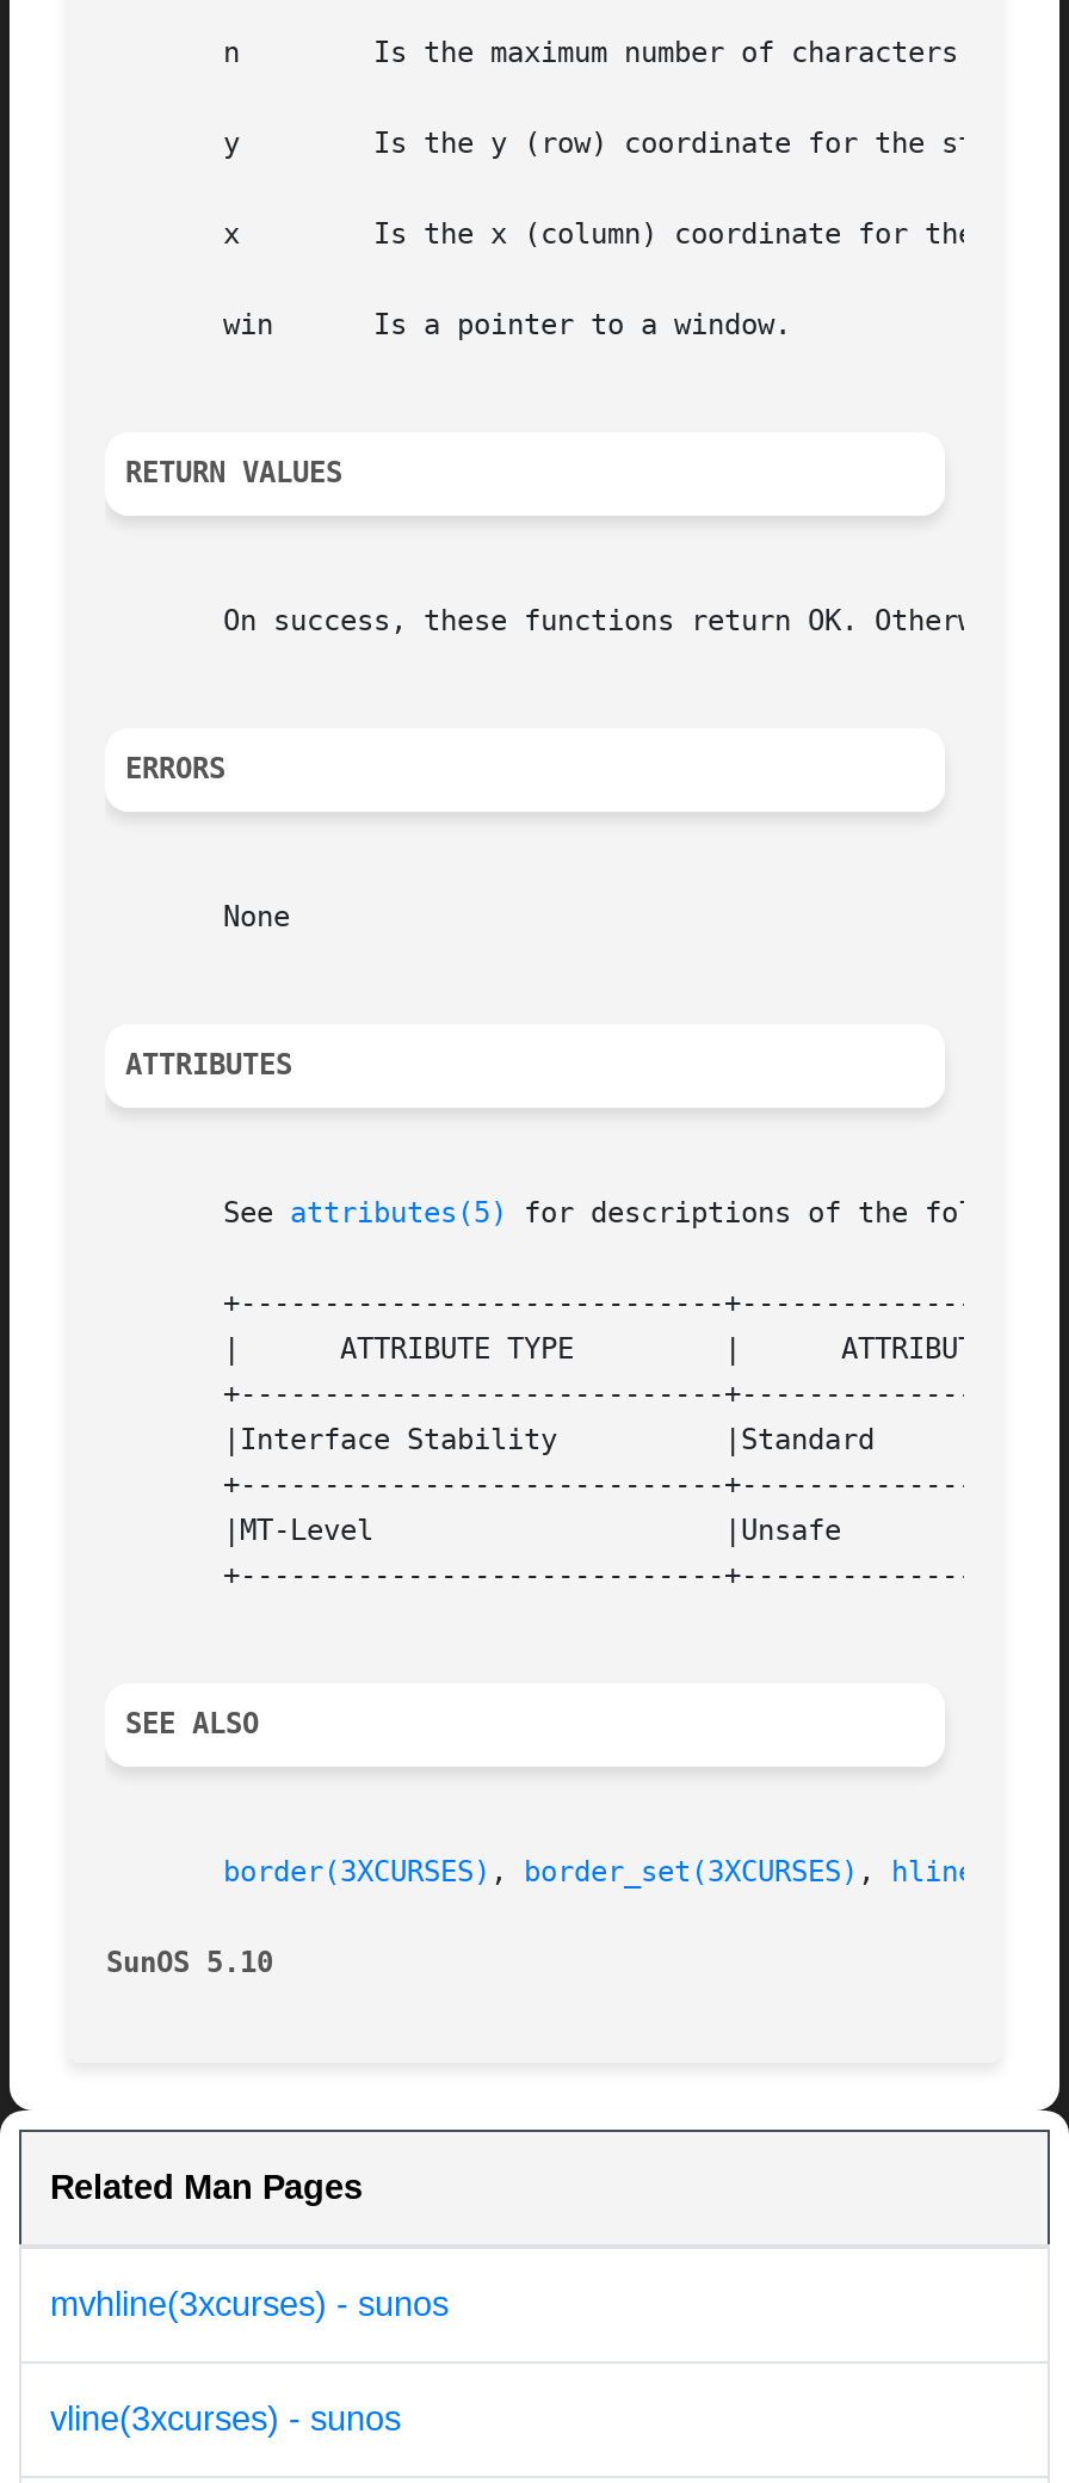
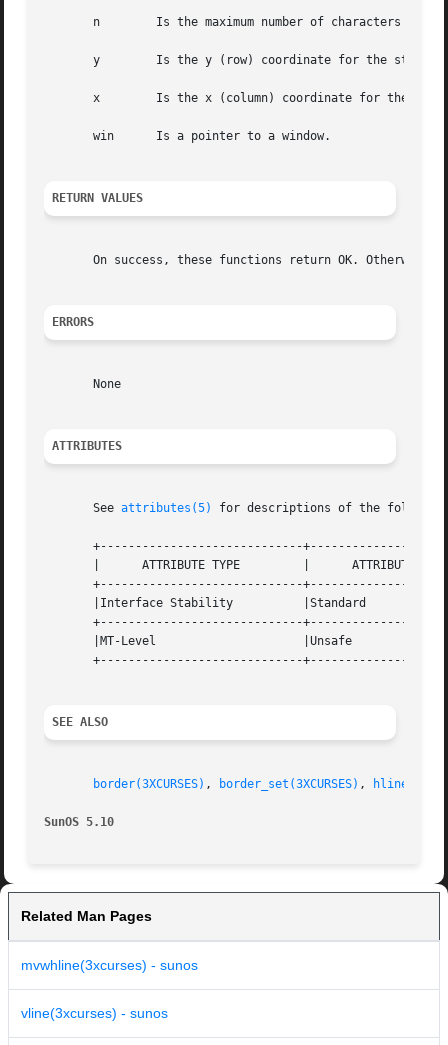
[50,2286,449,2324] mvhline(3xcurses) - sunos -> [21,957,198,973] mvwhline(3xcurses) - sunos

